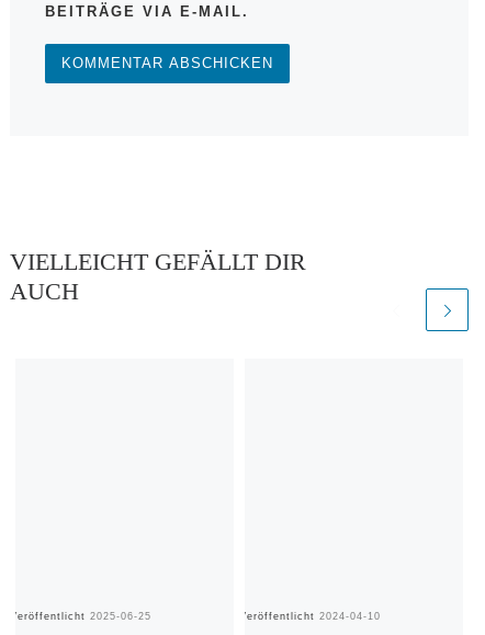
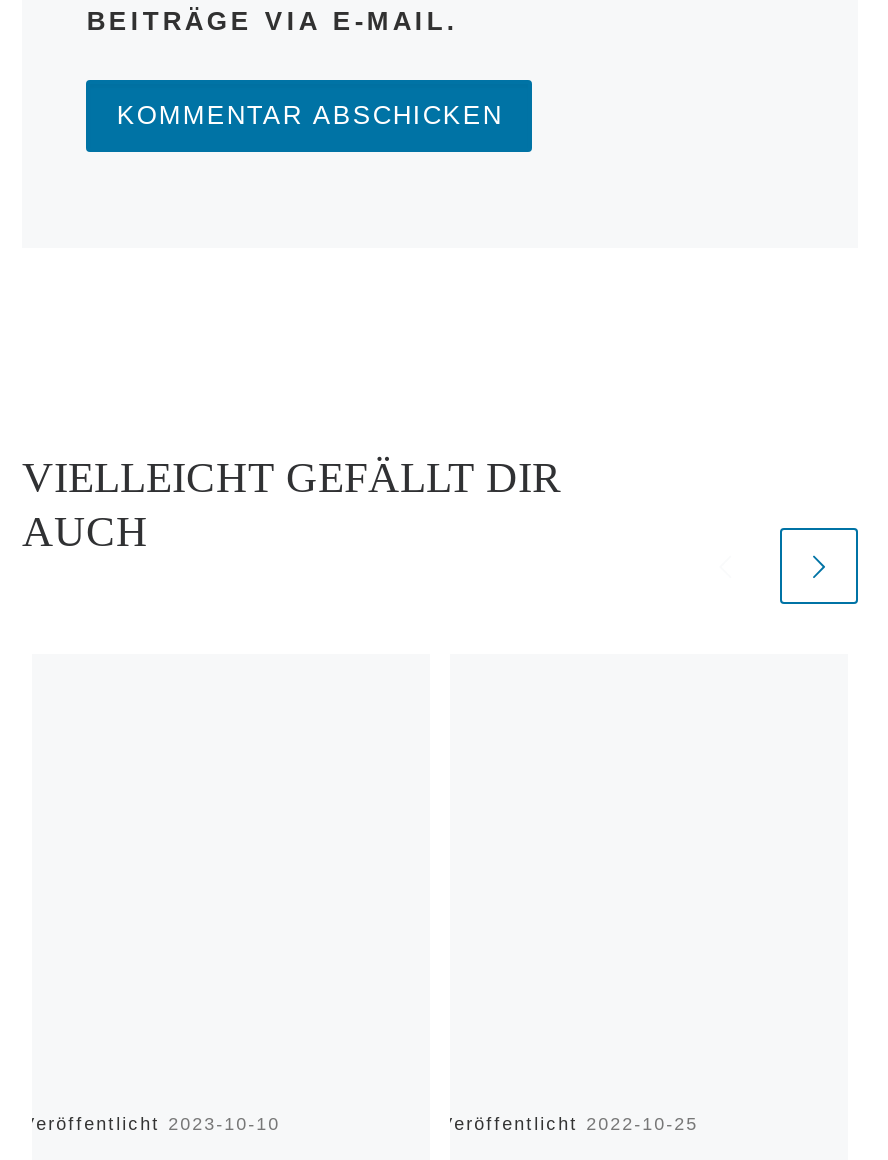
[10,611,152,622] Veröffentlicht 2025-06-25 -> [22,1114,280,1134] Veröffentlicht 2023-10-10
[239,611,381,622] Veröffentlicht 2024-04-10 -> [440,1114,698,1134] Veröffentlicht 2022-10-25

